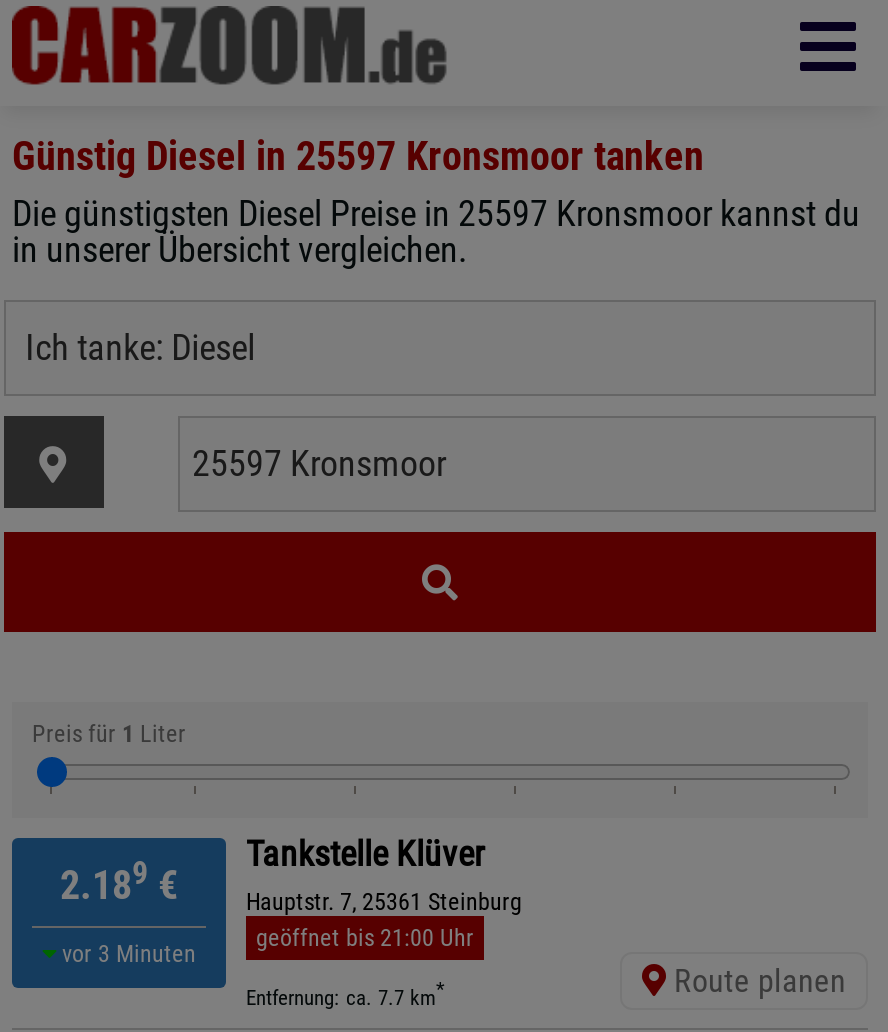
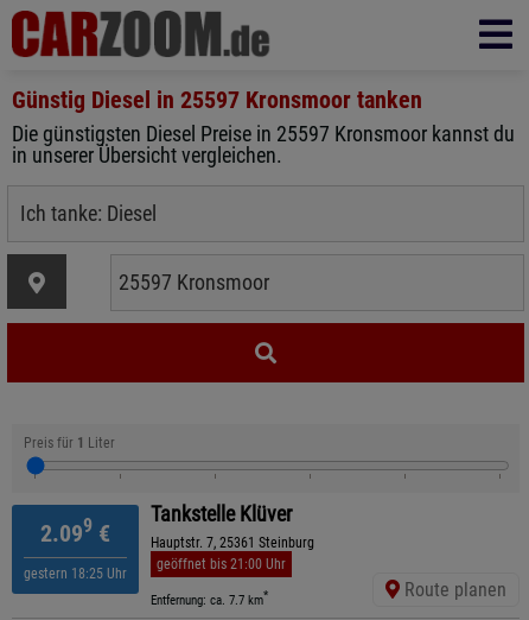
[60,834,484,910] 2.189 € Tankstelle Klüver -> [40,503,292,547] 2.099 € Tankstelle Klüver
[56,940,196,968] vor 3 Minuten -> [24,565,127,582] gestern 18:25 Uhr

